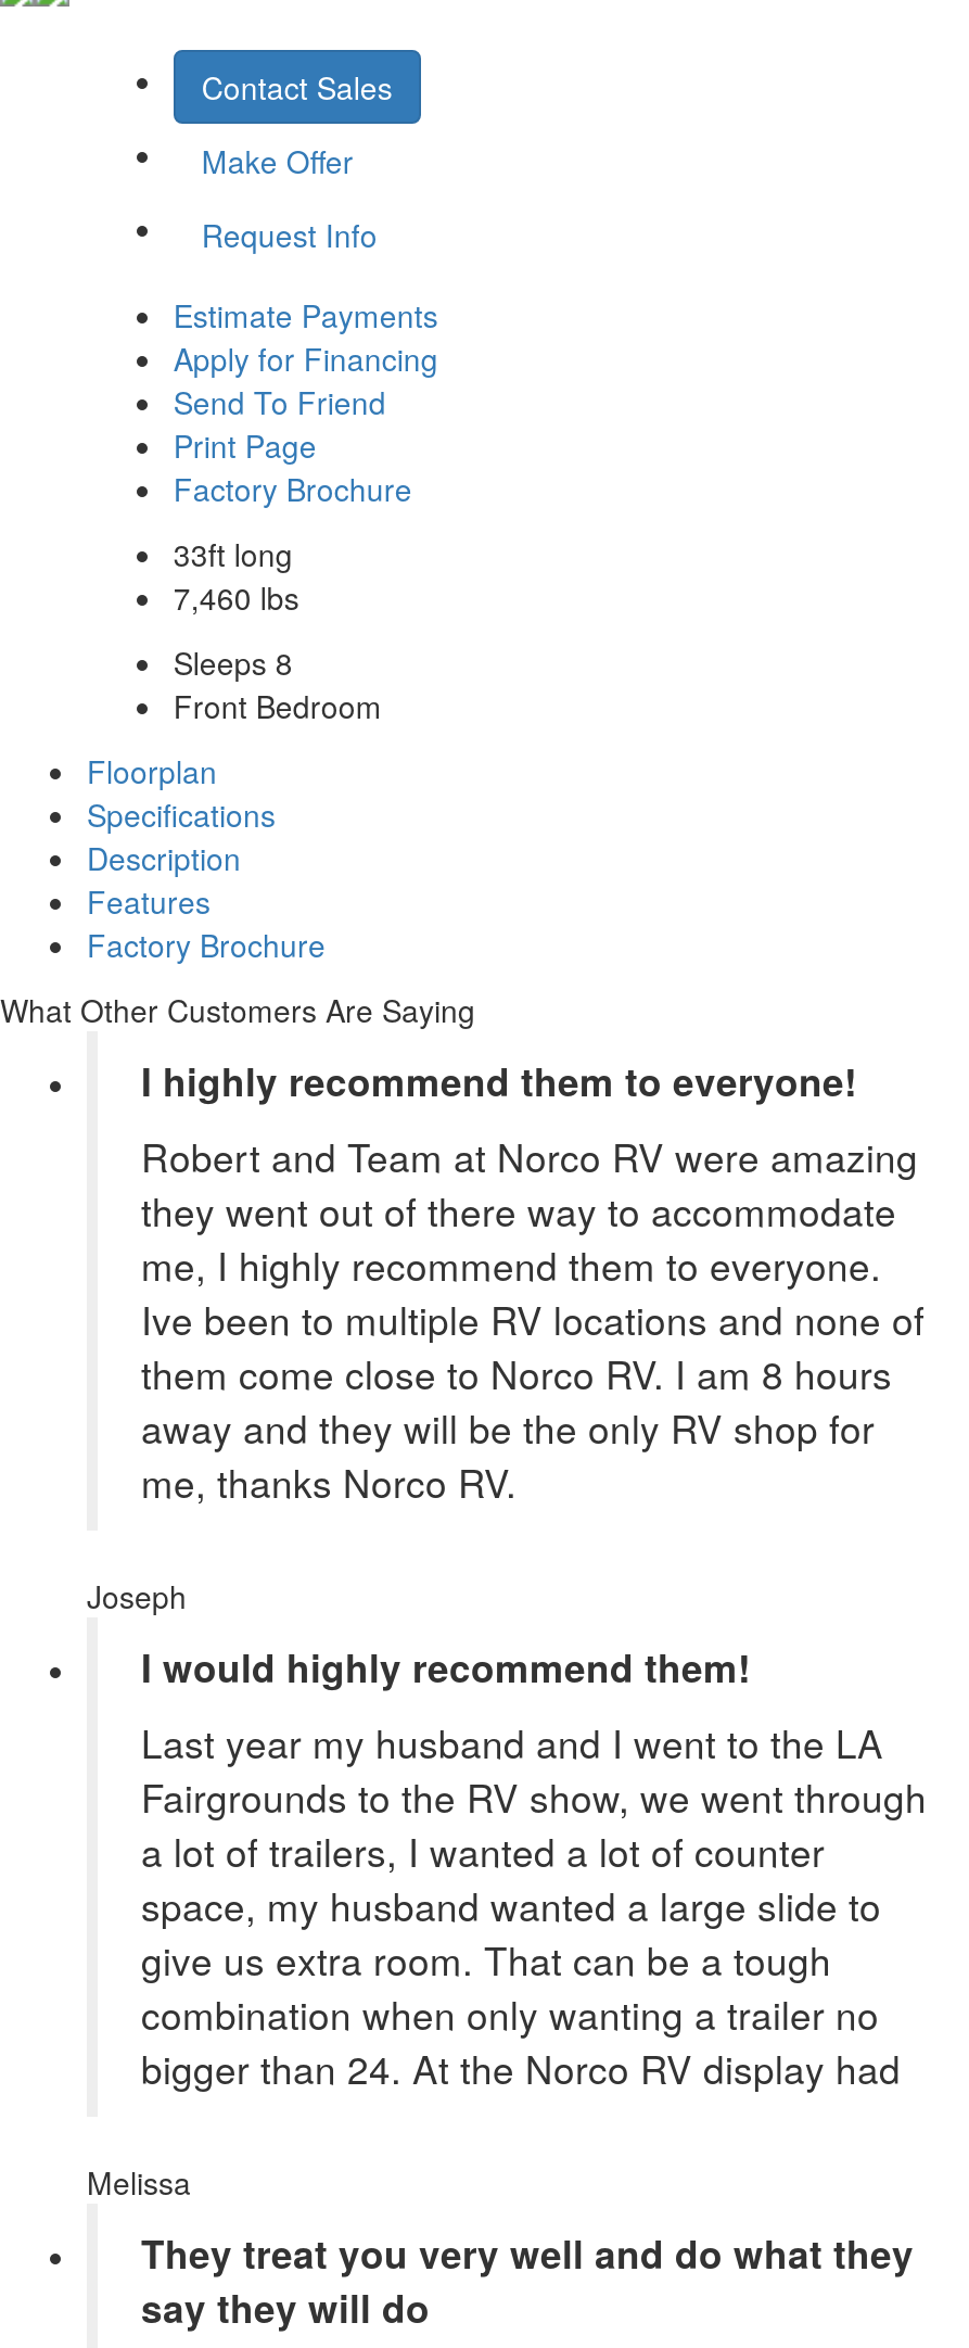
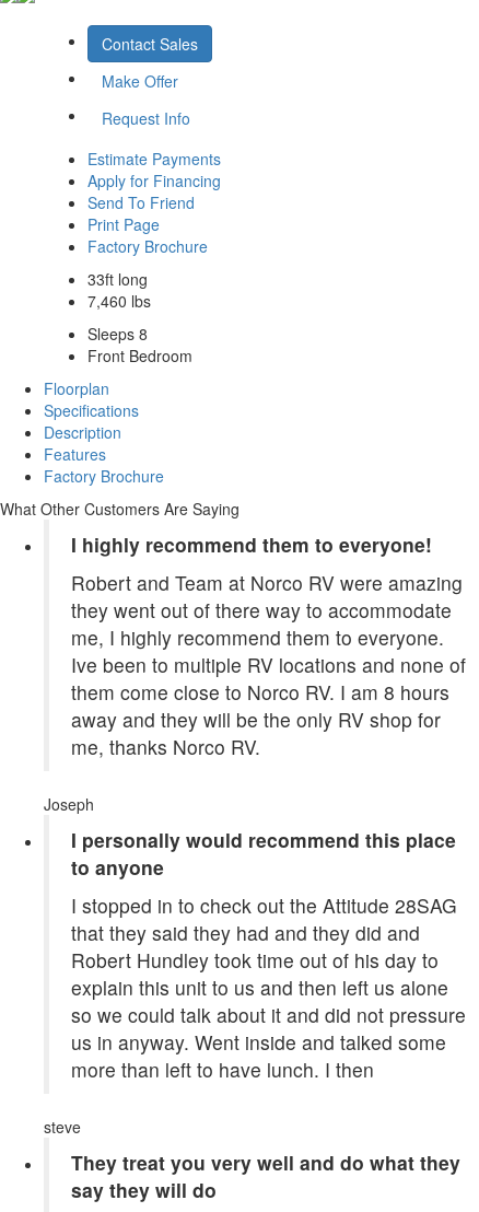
[141,1638,927,2094] I would highly recommend them! | Last year my husband and I went to the LA | Fairgrounds to the RV show, we went through | a lot of trailers, I wanted a lot of counter | space, my husband wanted a large slide to | give us extra room. That can be a tough | combination when only wanting a trailer no | bigger than 24. At the Norco RV display had -> [71,825,466,1082] I personally would recommend this place | to anyone | I stopped in to check out the Attitude 28SAG | that they said they had and they did and | Robert Hundley took time out of his day to | explain this unit to us and then left us alone | so we could talk about it and did not pressure | us in anyway. Went inside and talked some | more than left to have lunch. I then
[87,2159,191,2203] Melissa -> [44,1115,81,1137] steve

